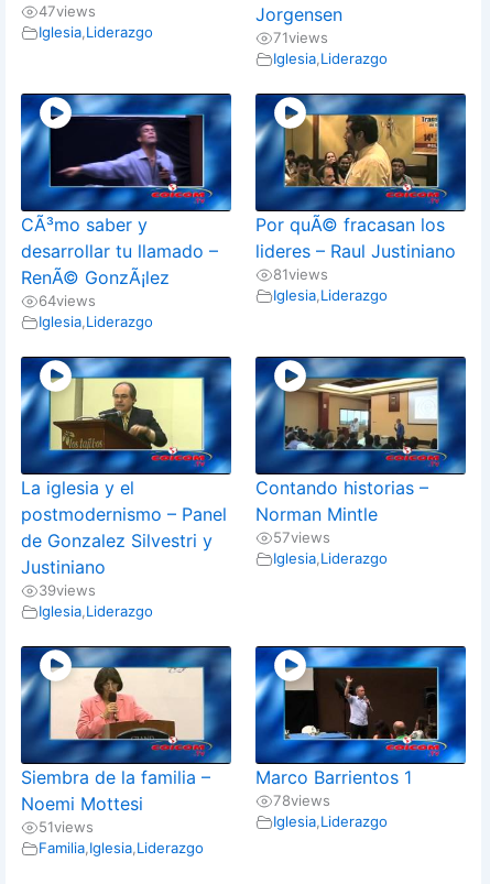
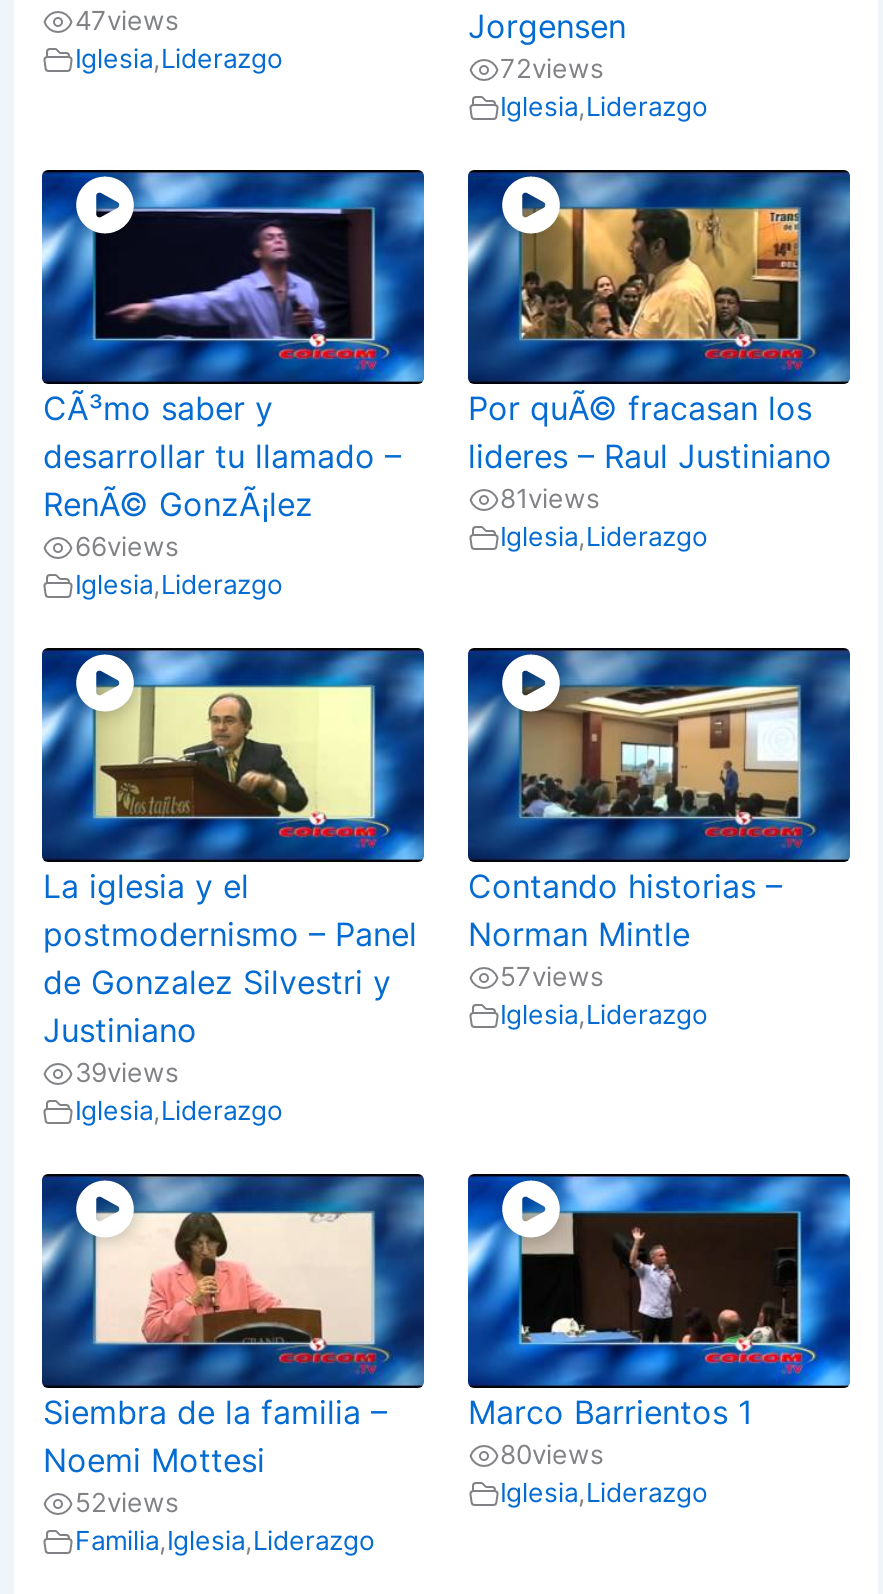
[273,29,328,46] 71views -> [500,52,604,84] 72views
[39,292,96,309] 64views -> [75,530,179,562] 66views
[273,792,330,809] 78views -> [500,1439,604,1471] 80views
[39,818,94,836] 51views -> [75,1487,179,1519] 52views

